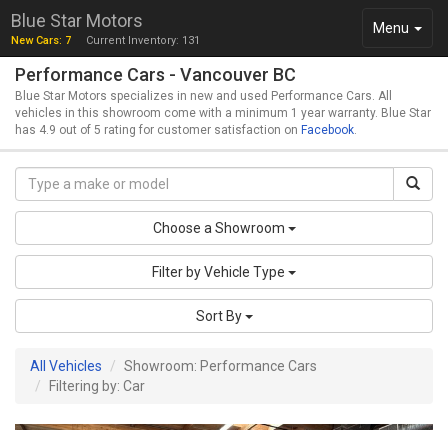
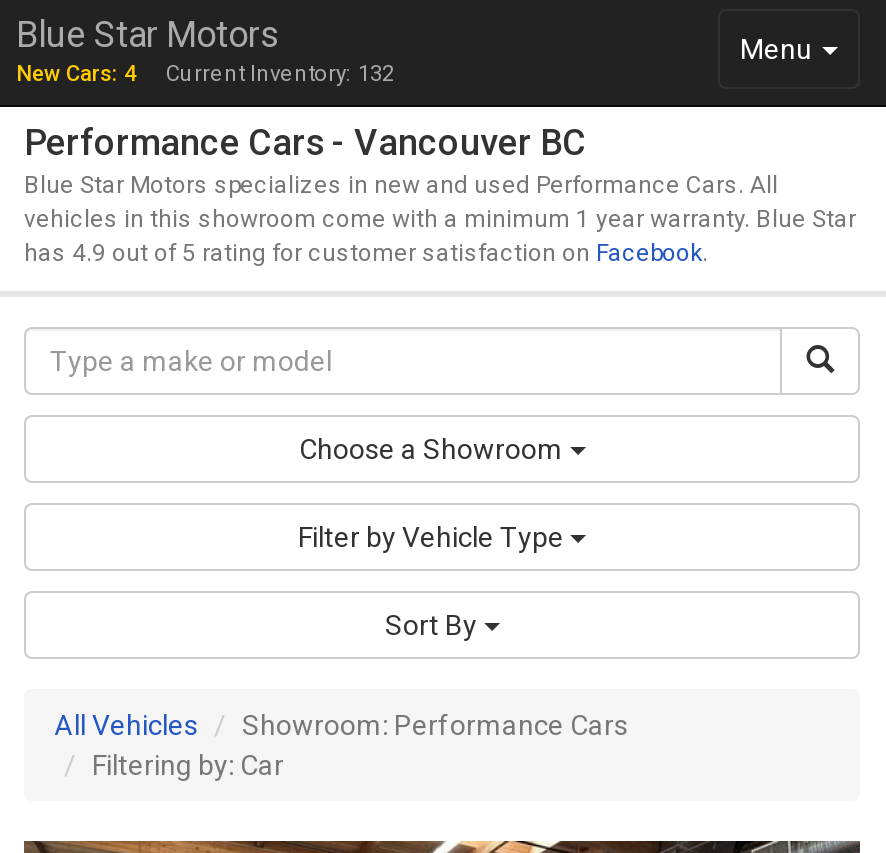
[11,34,71,47] New Cars: 7 -> [16,61,136,87] New Cars: 4
[86,34,200,47] Current Inventory: 131 -> [166,61,394,87] Current Inventory: 132

